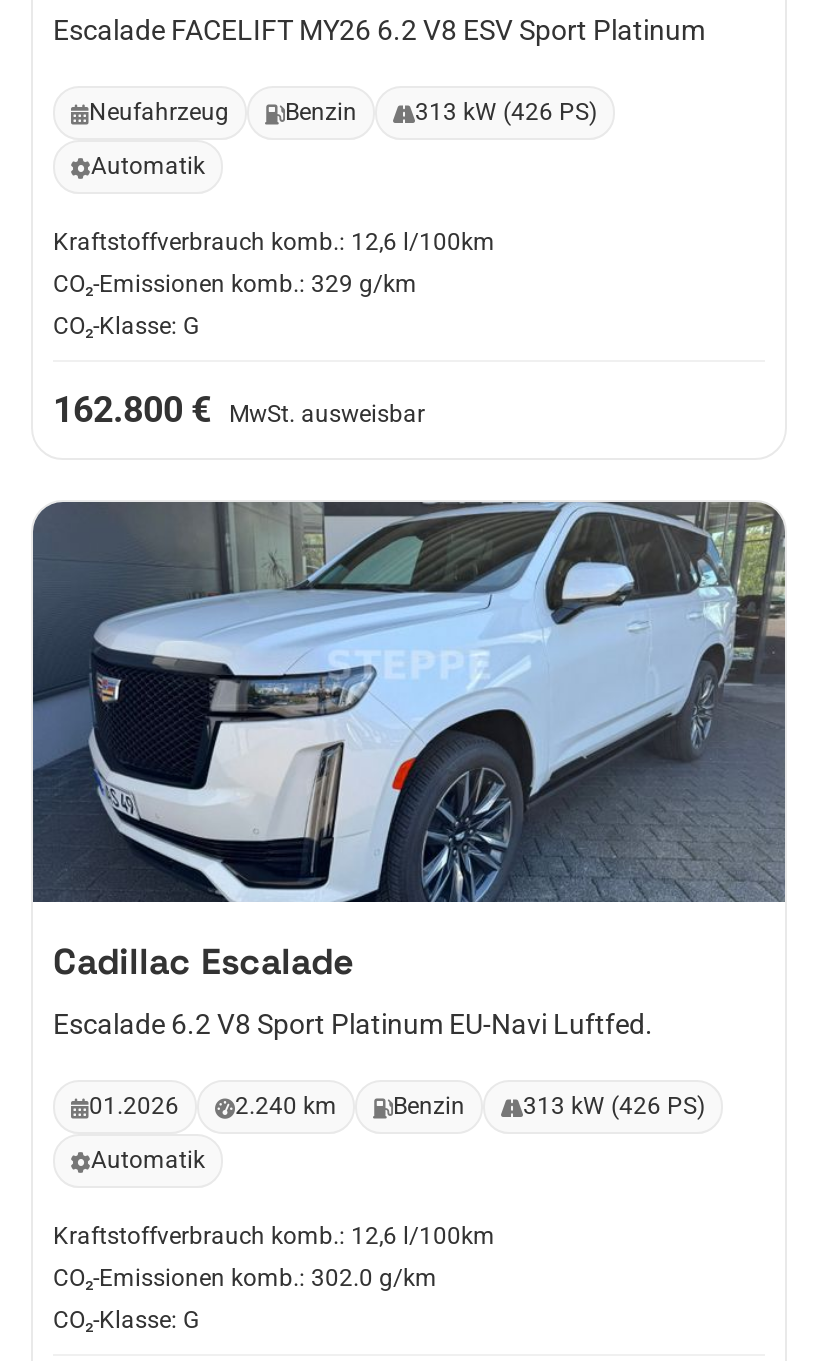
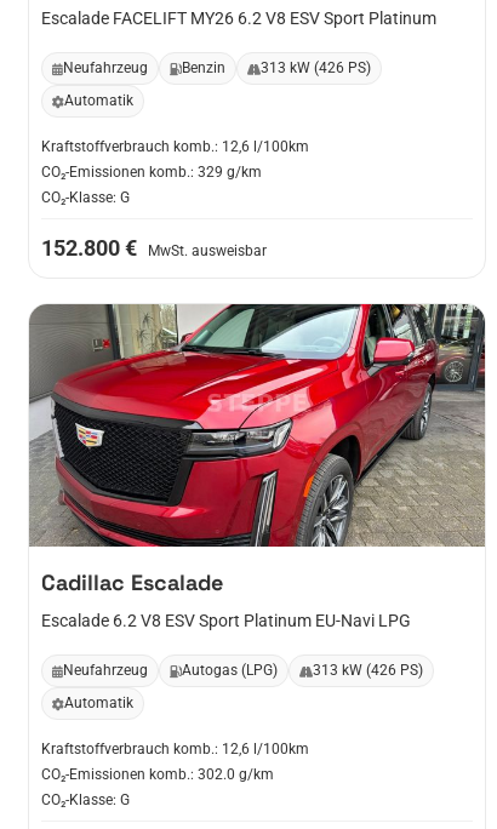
[53,389,425,431] 162.800 € MwSt. ausweisbar -> [41,235,267,261] 152.800 € MwSt. ausweisbar
[31,500,787,904] [image] -> [29,303,485,548] [image]
[53,1009,653,1041] Escalade 6.2 V8 Sport Platinum EU-Navi Luftfed. -> [41,611,411,631] Escalade 6.2 V8 ESV Sport Platinum EU-Navi LPG
[89,1093,465,1121] 01.2026 | 2.240 km | Benzin -> [63,662,278,679] Neufahrzeug | Autogas (LPG)

